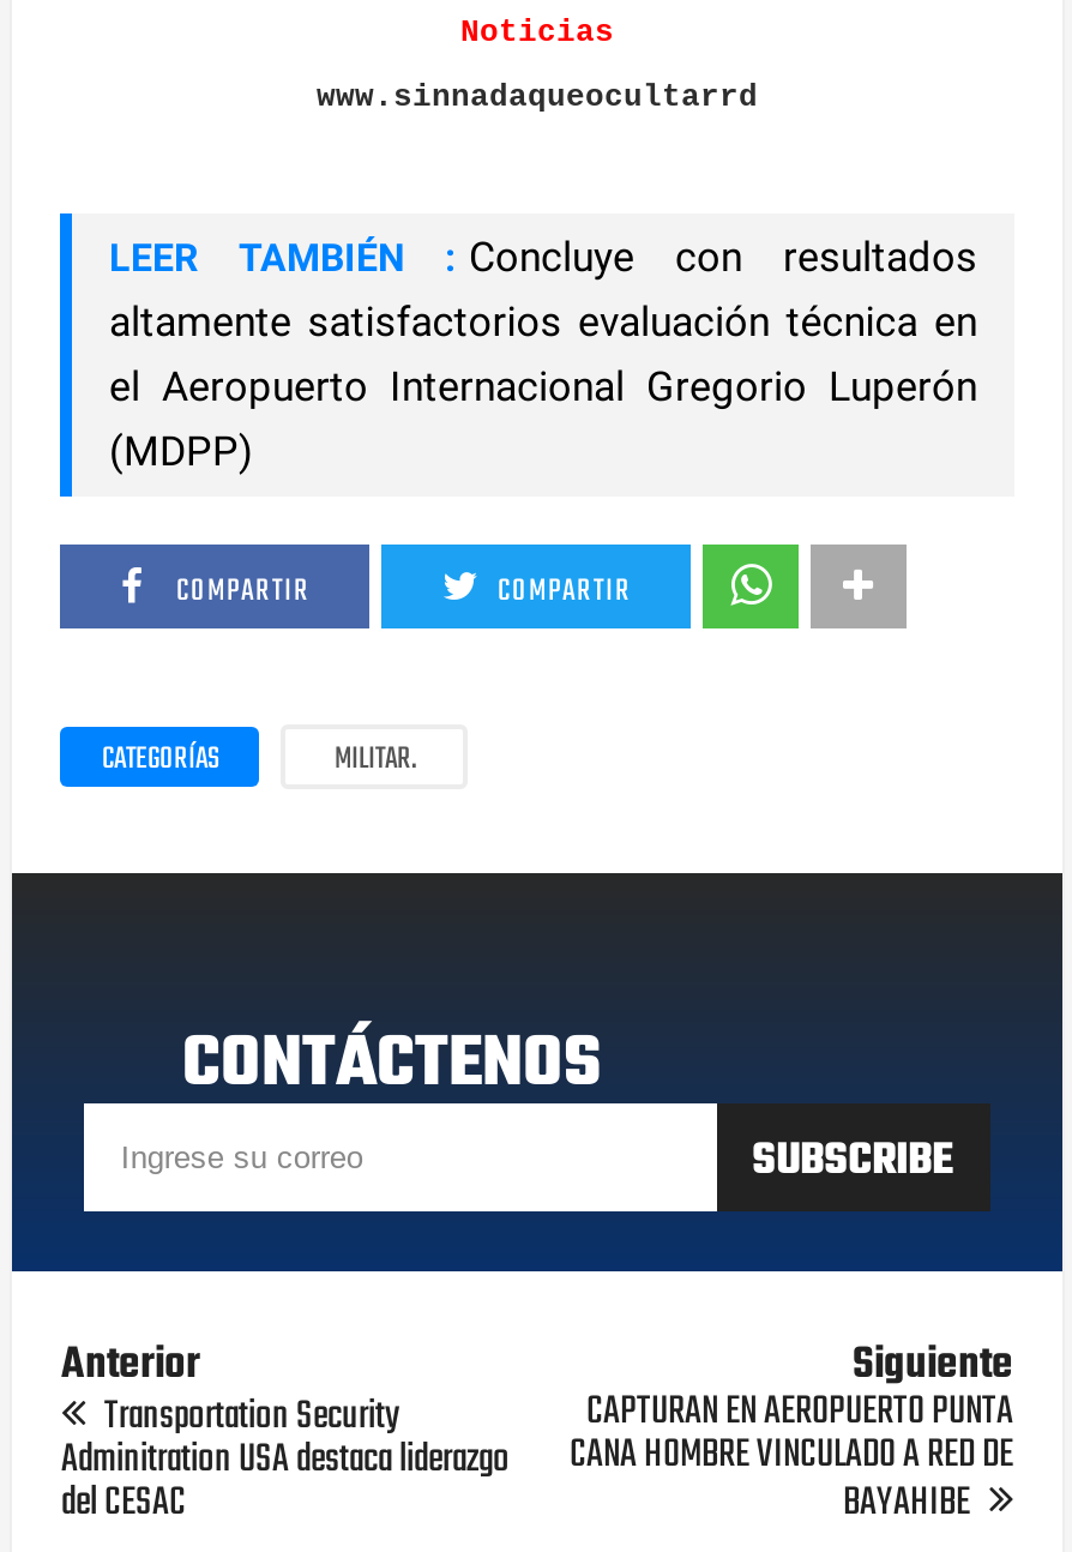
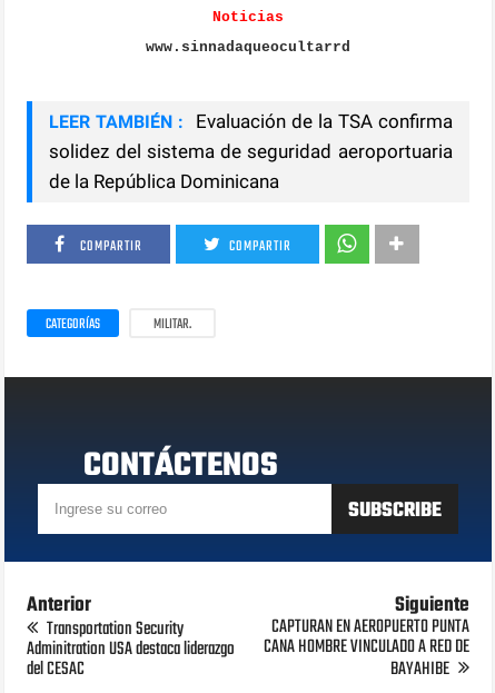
[109,232,977,475] LEER TAMBIÉN : Concluye con resultados | altamente satisfactorios evaluación técnica en | el Aeropuerto Internacional Gregorio Luperón | (MDPP) -> [49,110,452,192] LEER TAMBIÉN : Evaluación de la TSA confirma | solidez del sistema de seguridad aeroportuaria | de la República Dominicana

